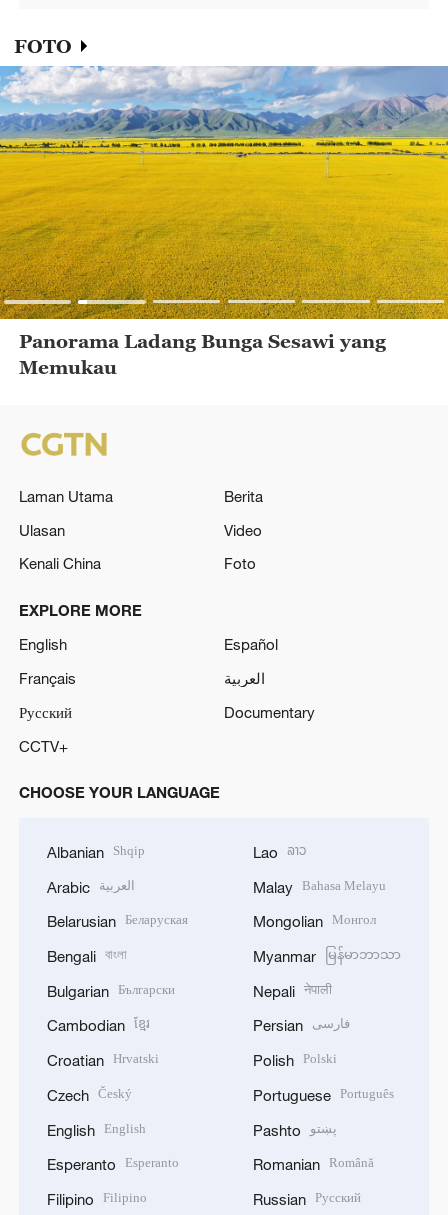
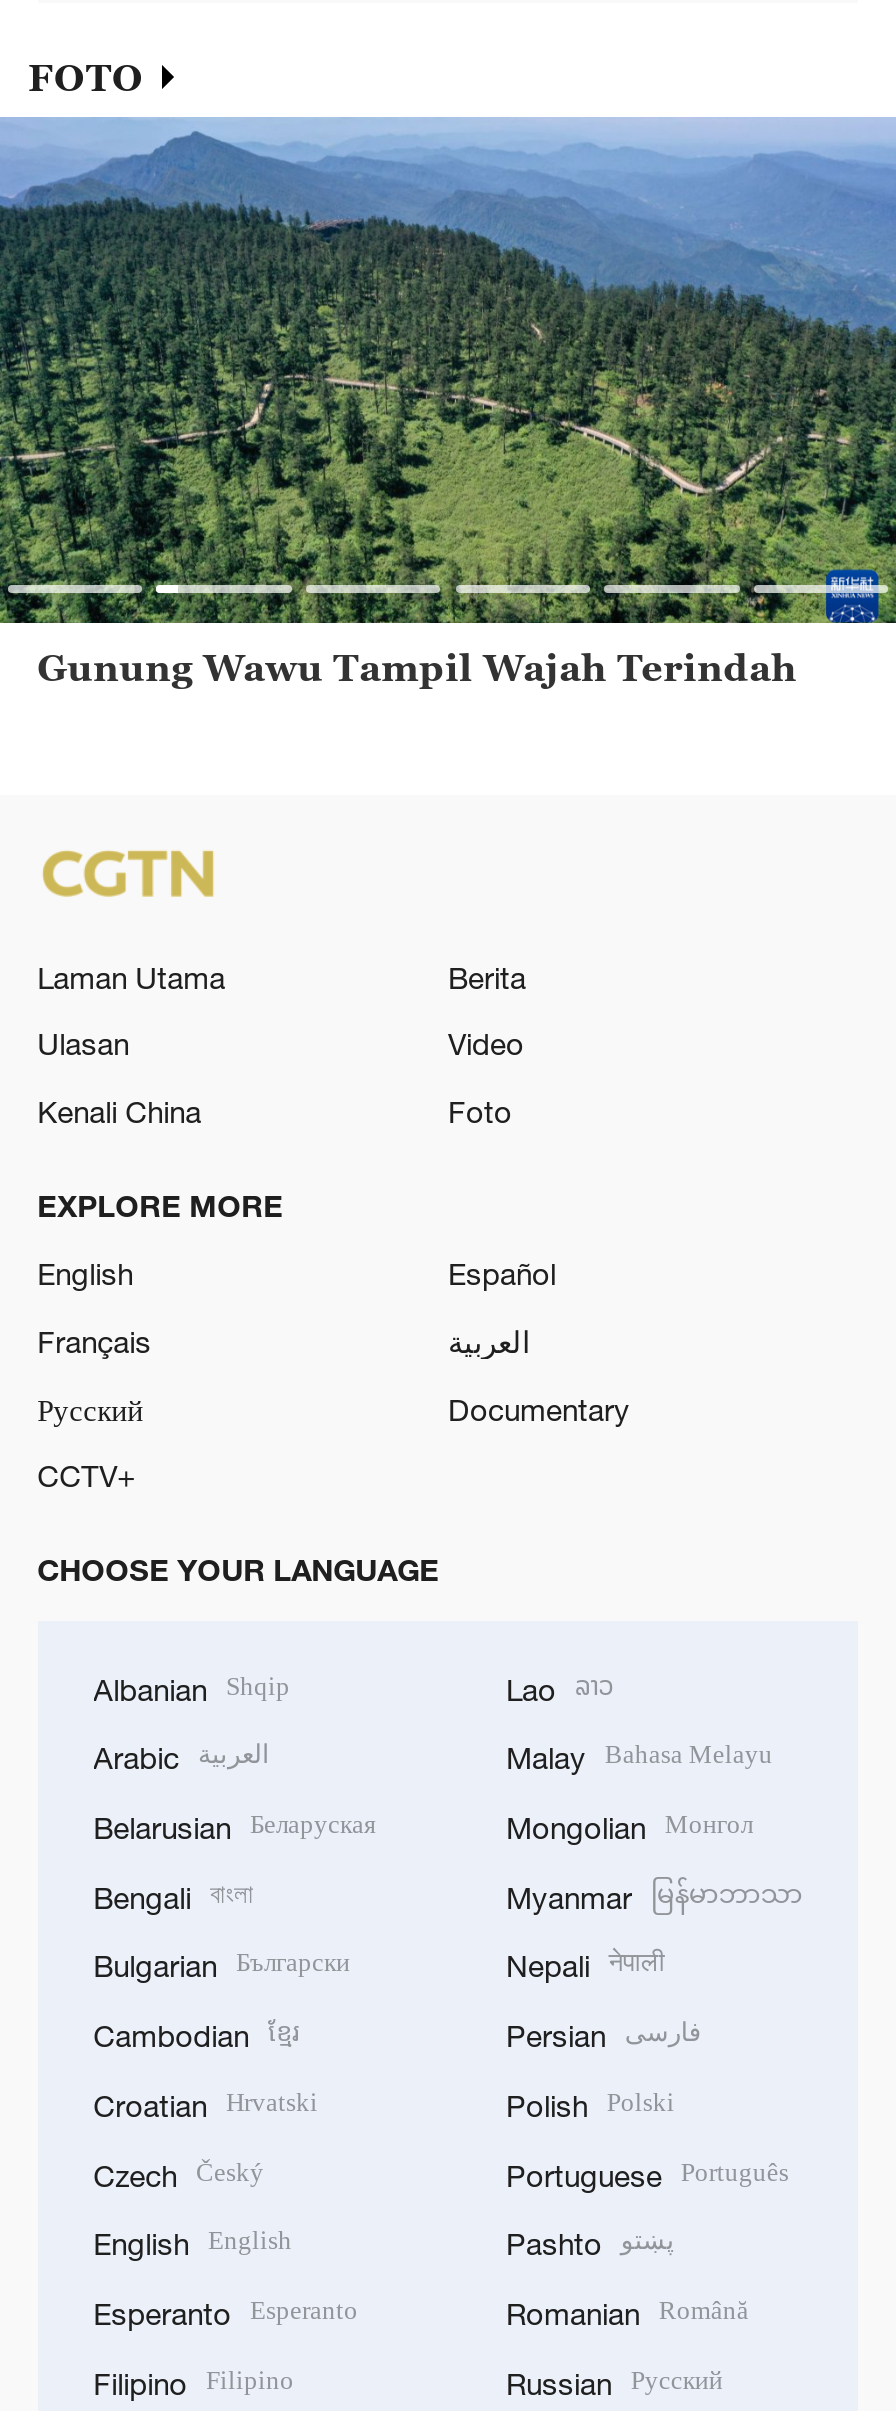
[3,67,445,378] [image] | Panorama Ladang Bunga Sesawi yang | Memukau -> [6,117,890,690] [image] | Gunung Wawu Tampil Wajah Terindah

